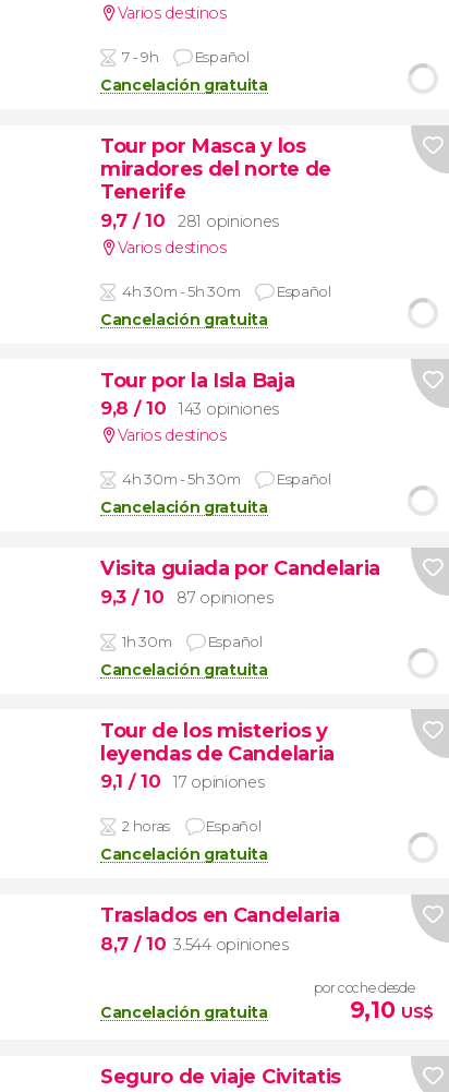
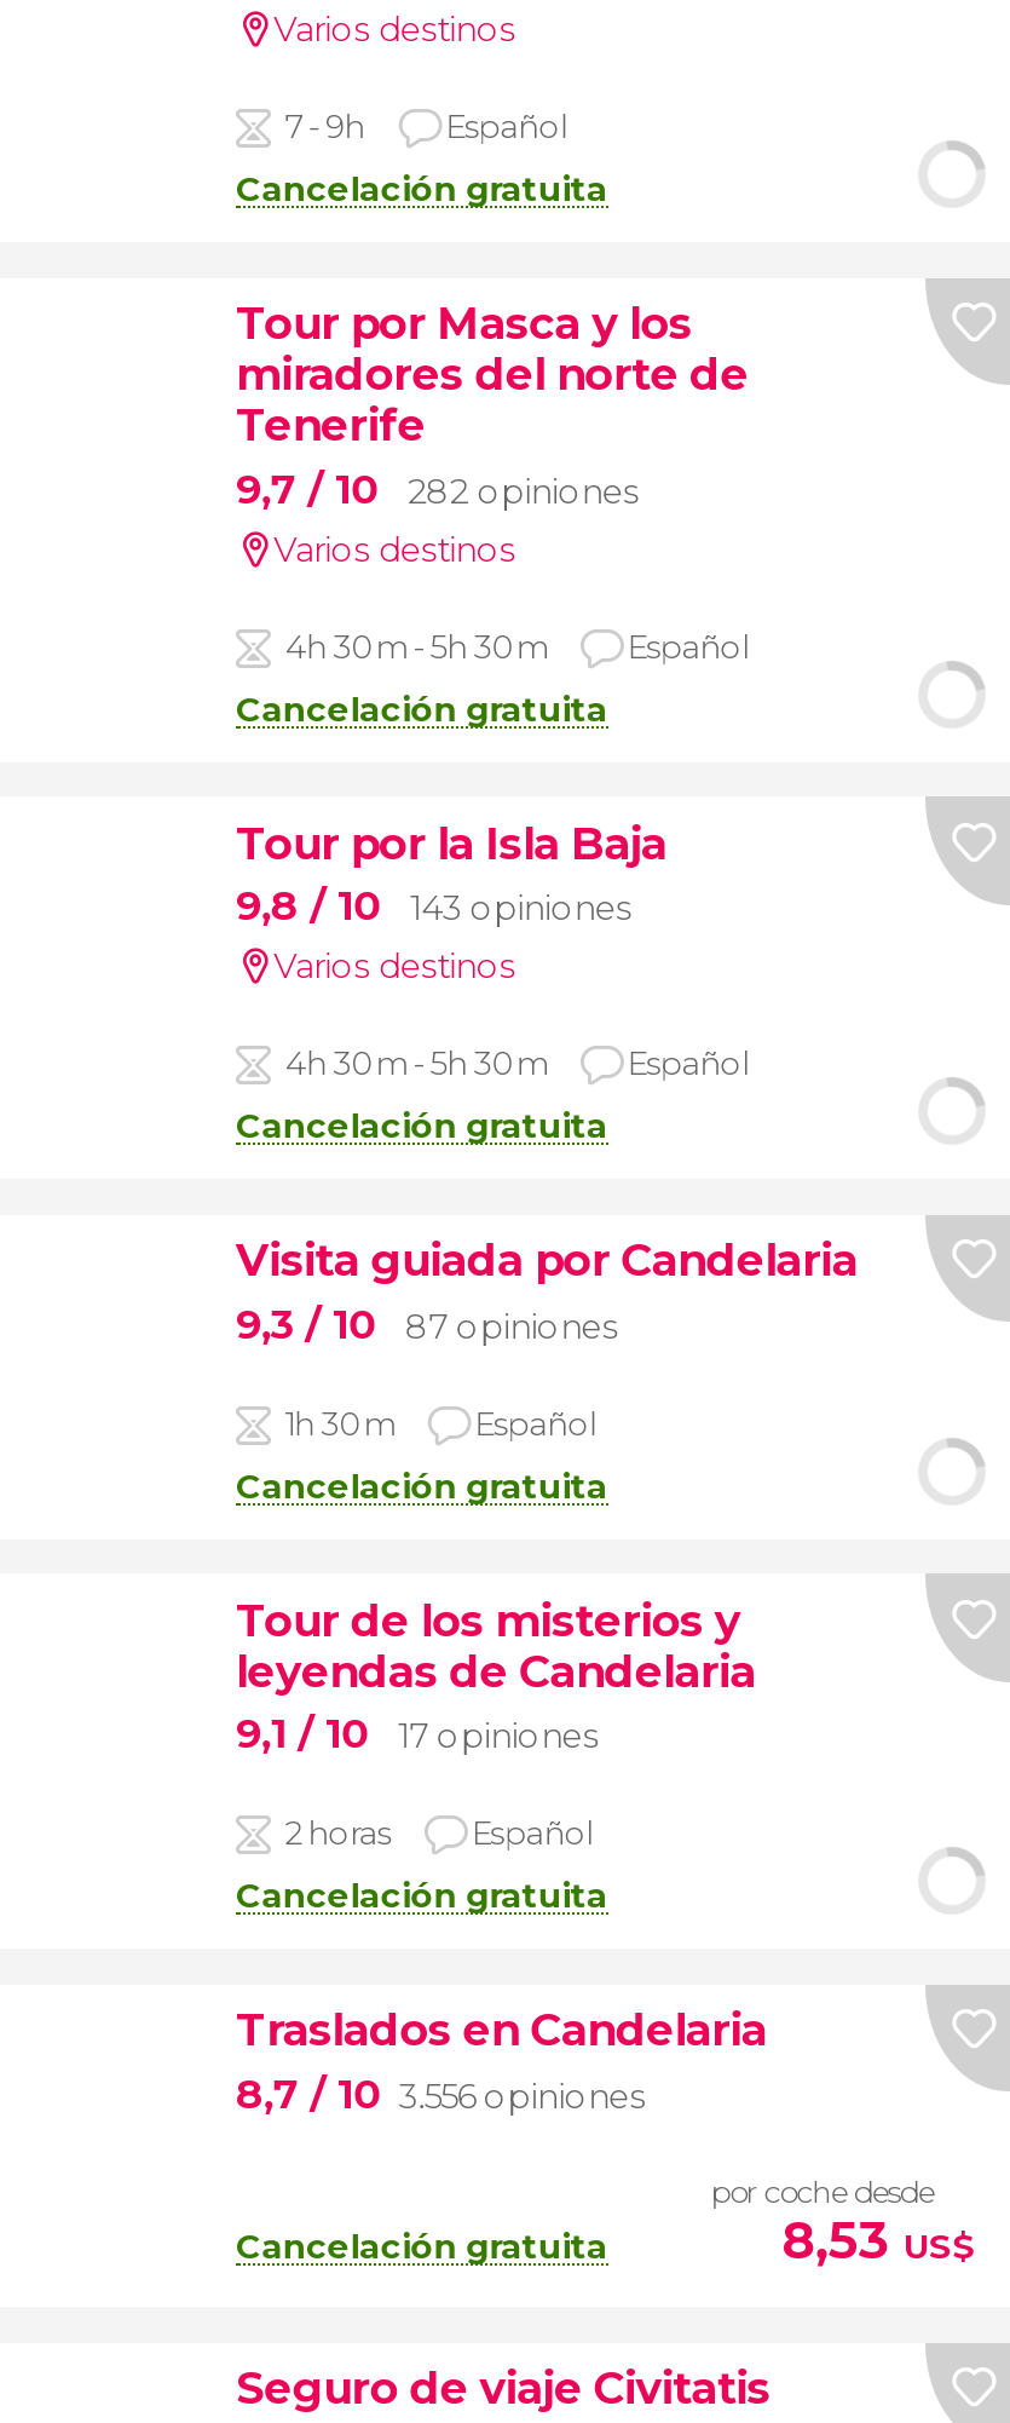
[100,209,279,231] 9,7 / 10 281 opiniones -> [236,465,640,513] 9,7 / 10 282 opiniones
[100,933,288,954] 8,7 / 10 3.544 opiniones -> [236,2069,646,2118] 8,7 / 10 3.556 opiniones
[349,996,434,1023] 9,10 US$ -> [781,2209,976,2270] 8,53 US$

